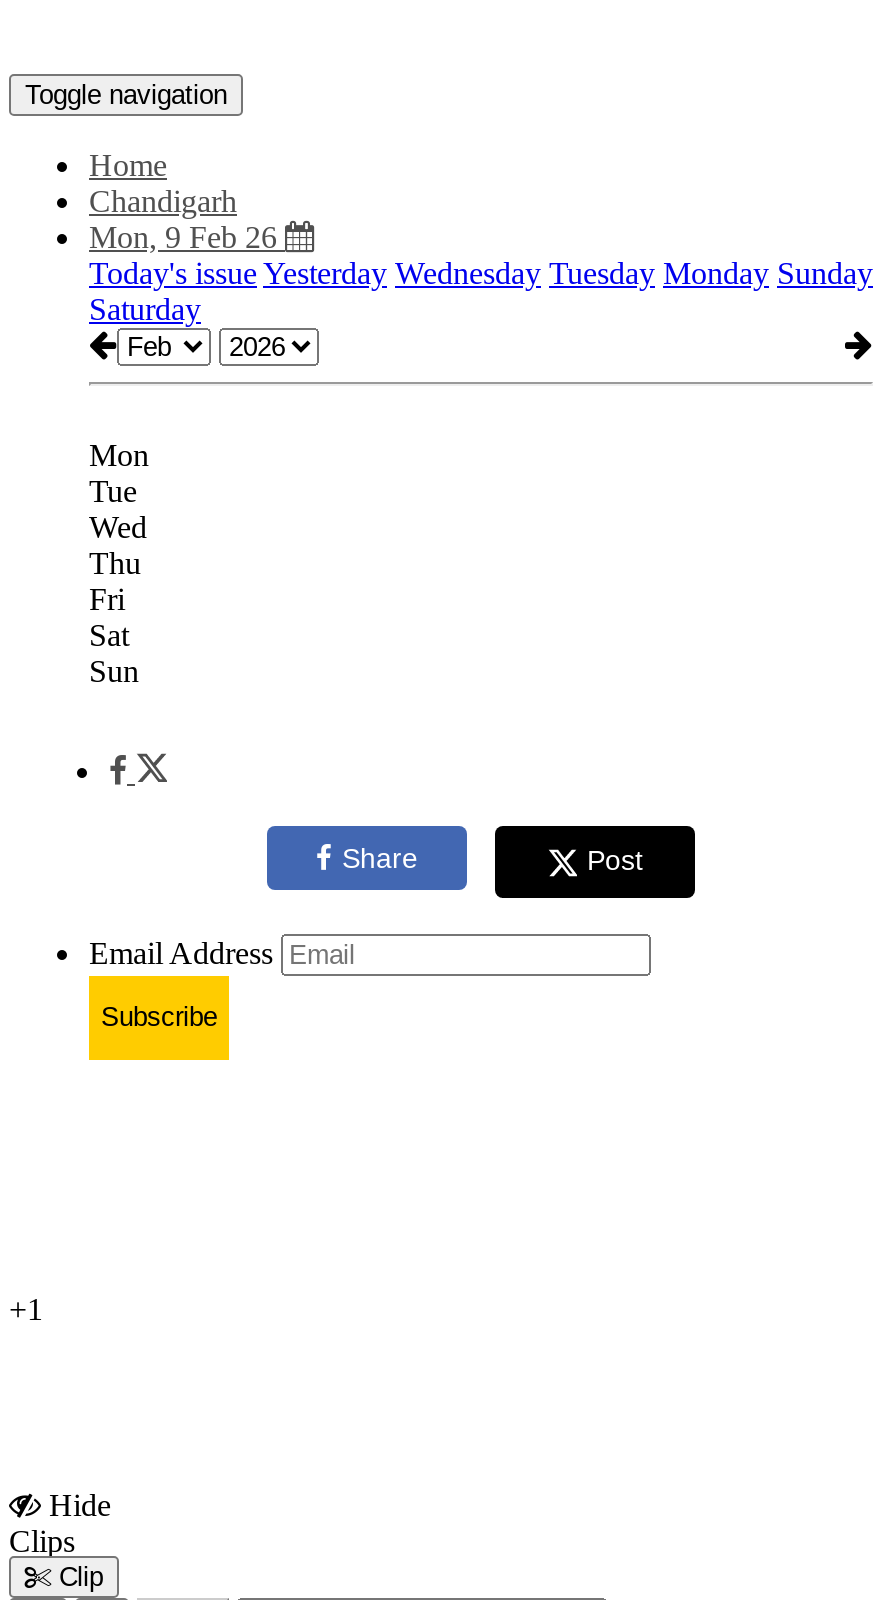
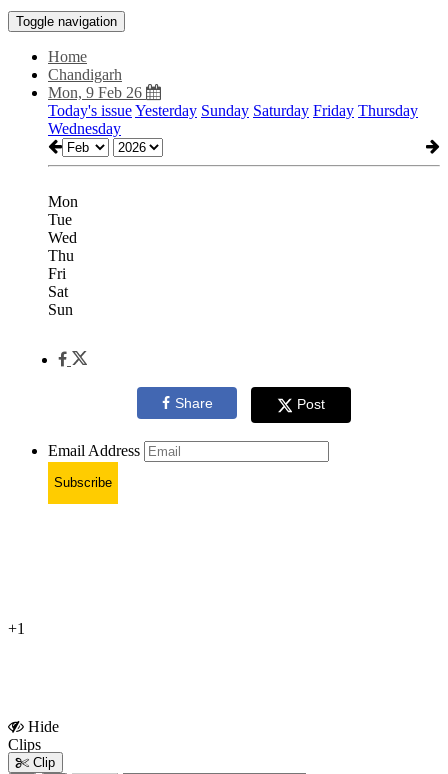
[89,256,873,326] Today's issue Yesterday Wednesday Tuesday Monday Sunday | Saturday -> [48,102,418,137] Today's issue Yesterday Sunday Saturday Friday Thursday | Wednesday

